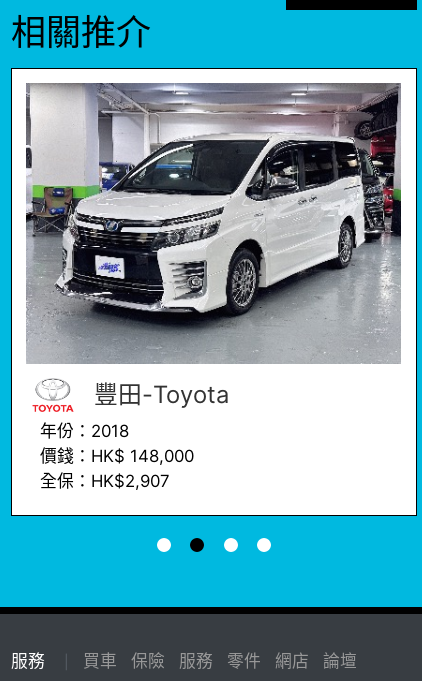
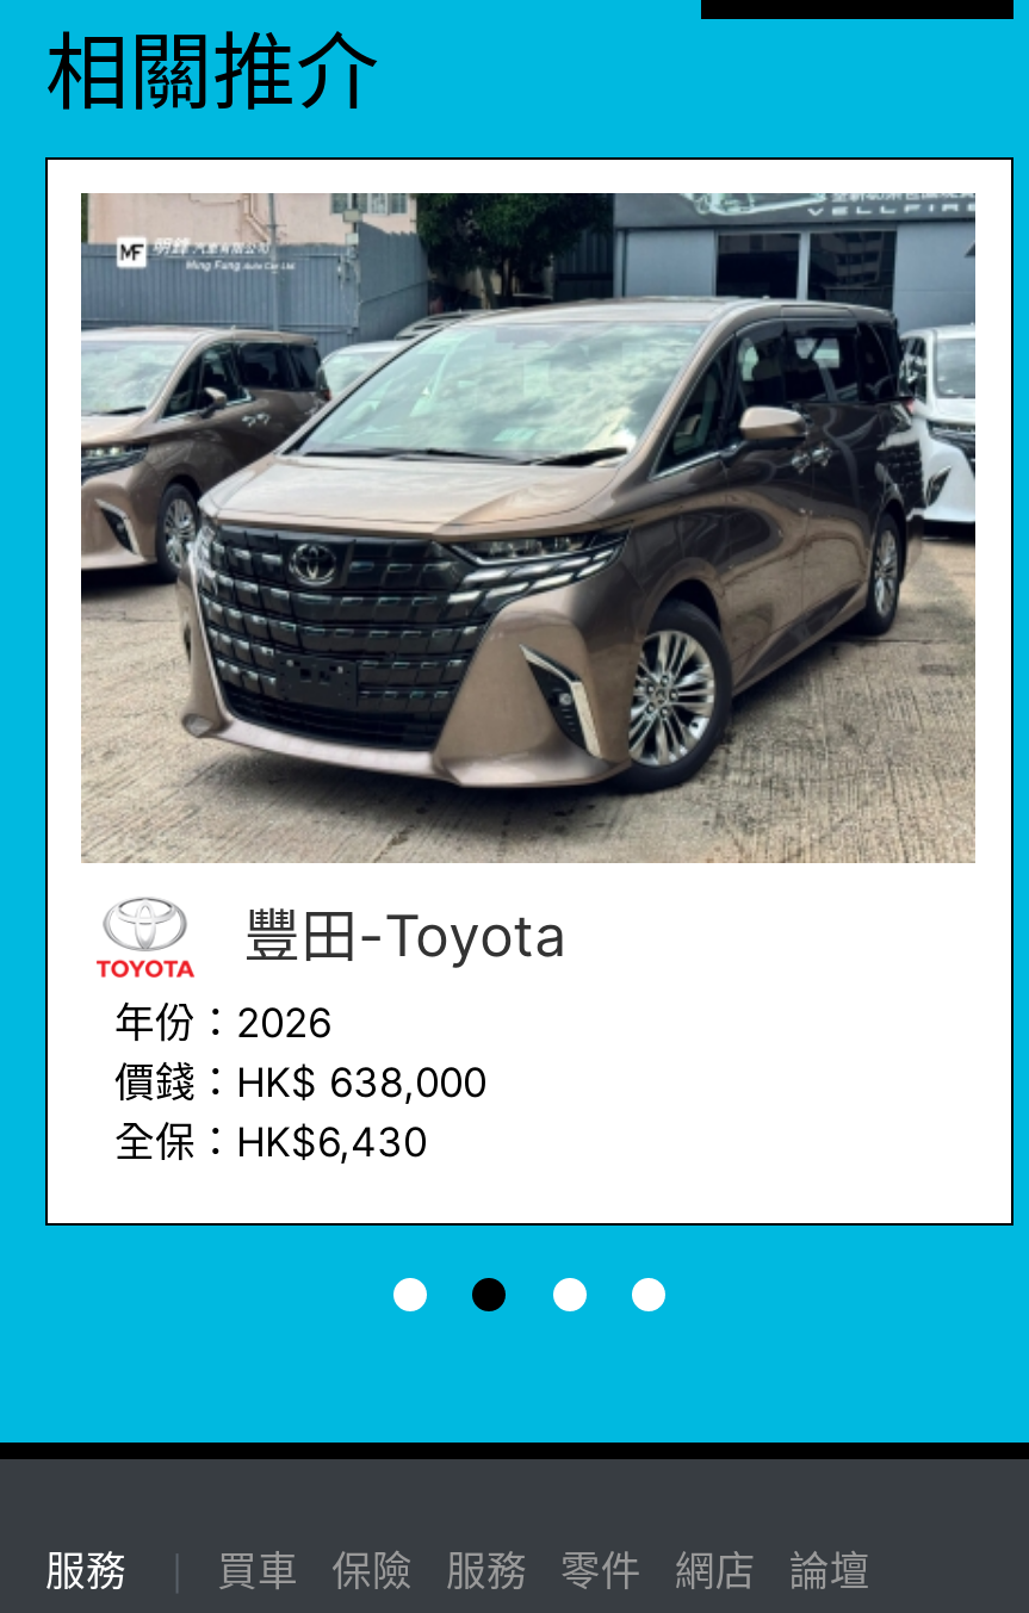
[25,82,402,364] [image] -> [79,191,975,863] [image]
[40,421,129,441] 年份：2018 -> [114,999,331,1046] 年份：2026
[40,446,194,466] 價錢：HK$ 148,000 -> [114,1058,486,1106] 價錢：HK$ 638,000
[40,471,170,491] 全保：HK$2,907 -> [114,1118,427,1165] 全保：HK$6,430

